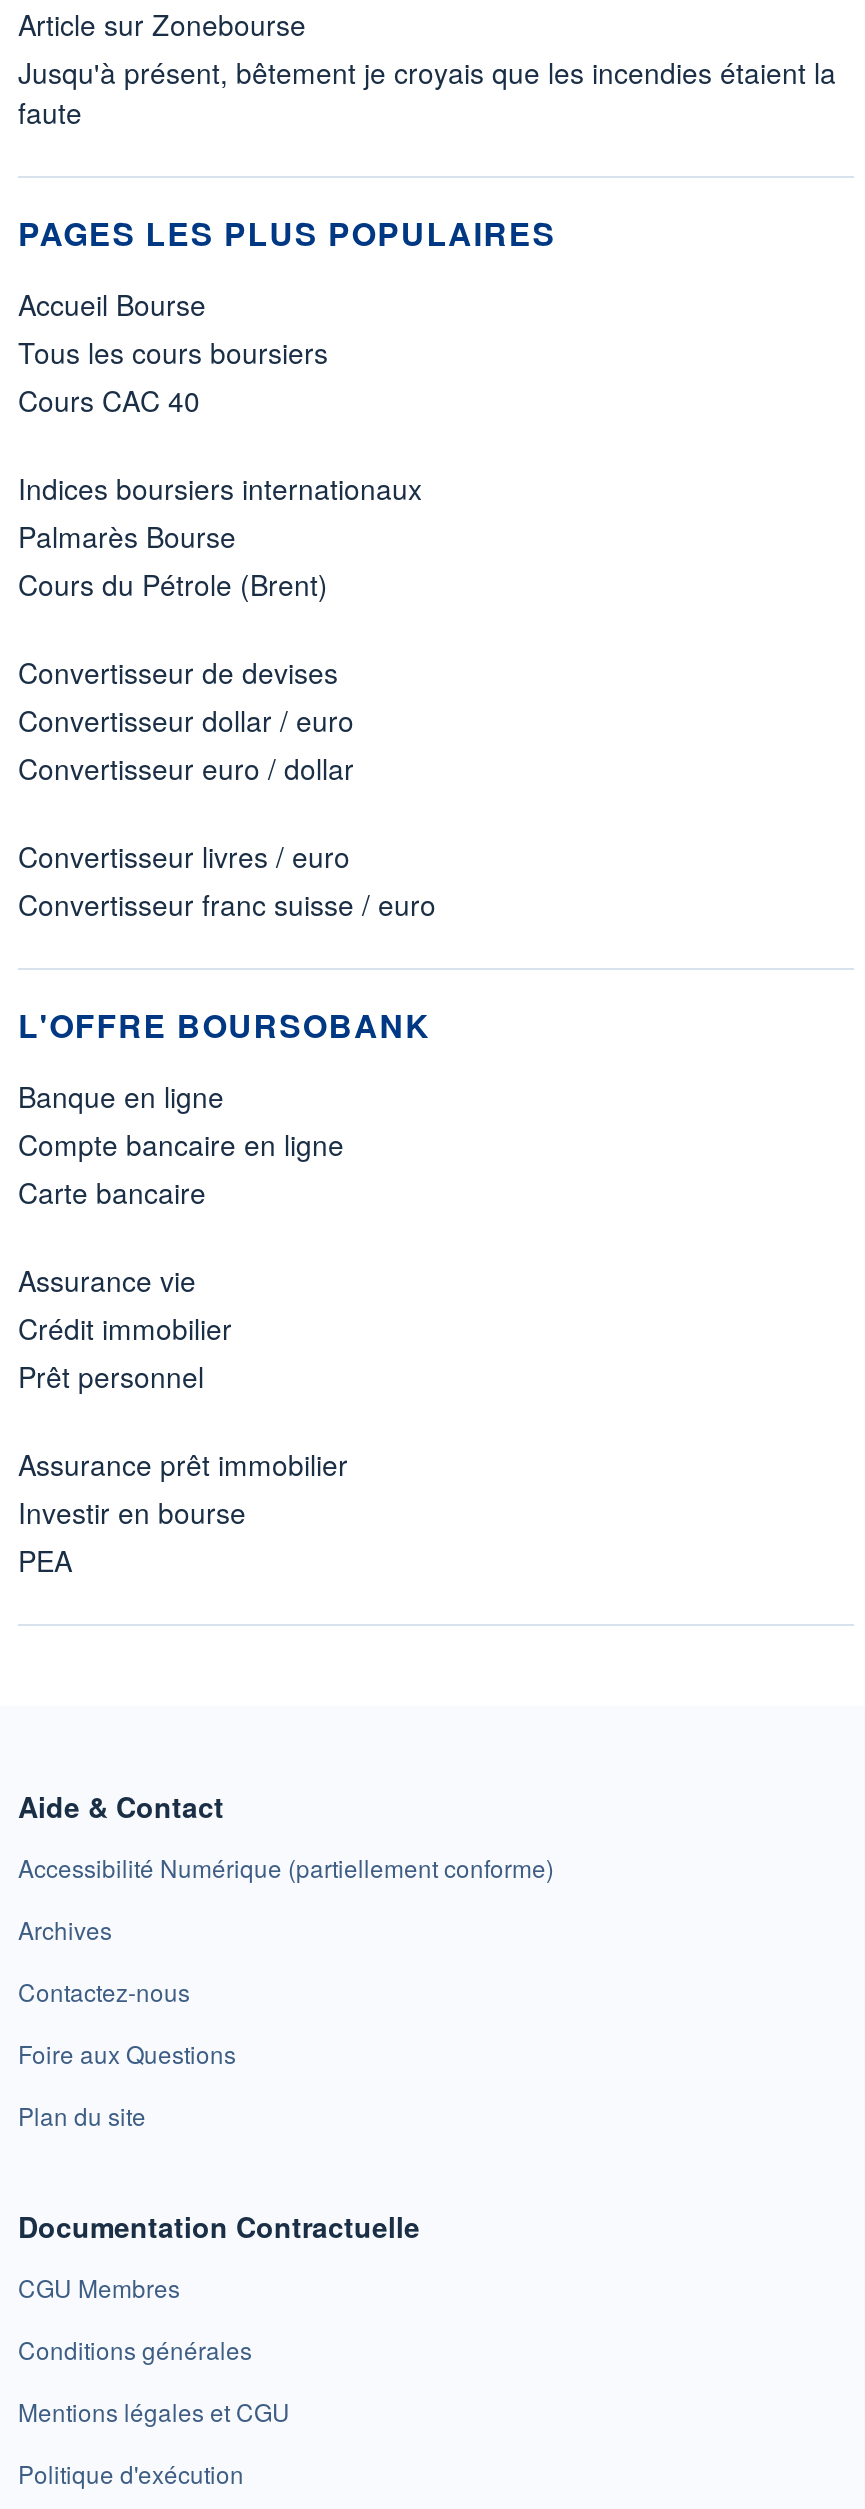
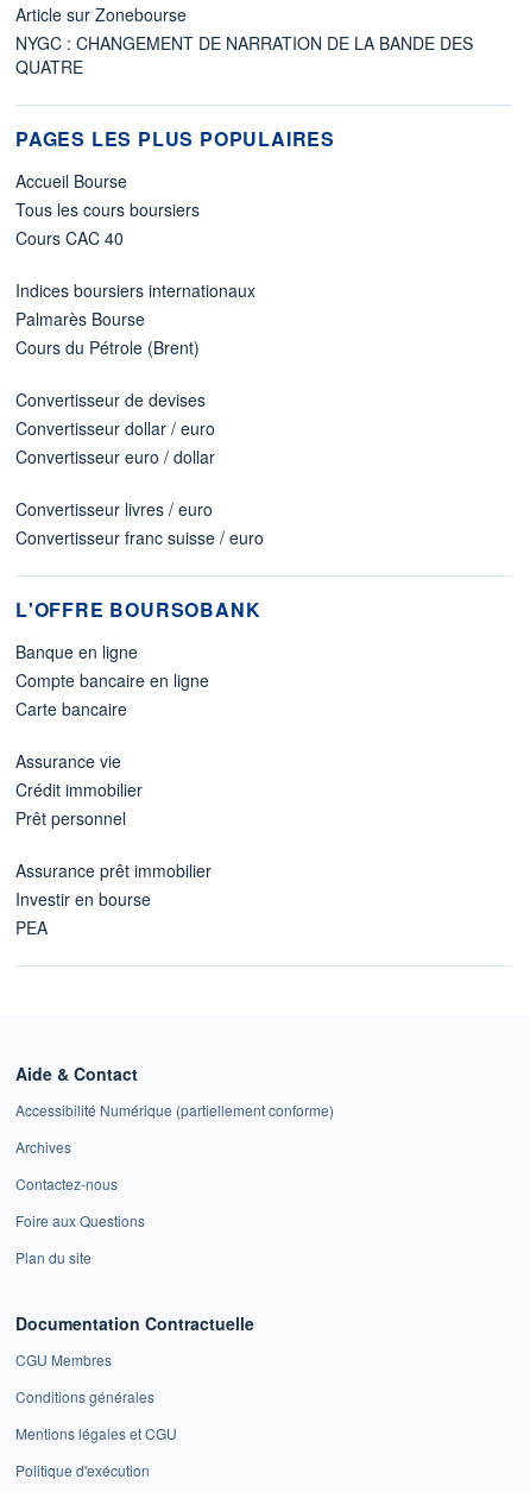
[18,52,836,132] Jusqu'à présent, bêtement je croyais que les incendies étaient la | faute -> [15,31,473,78] NYGC : CHANGEMENT DE NARRATION DE LA BANDE DES | QUATRE

